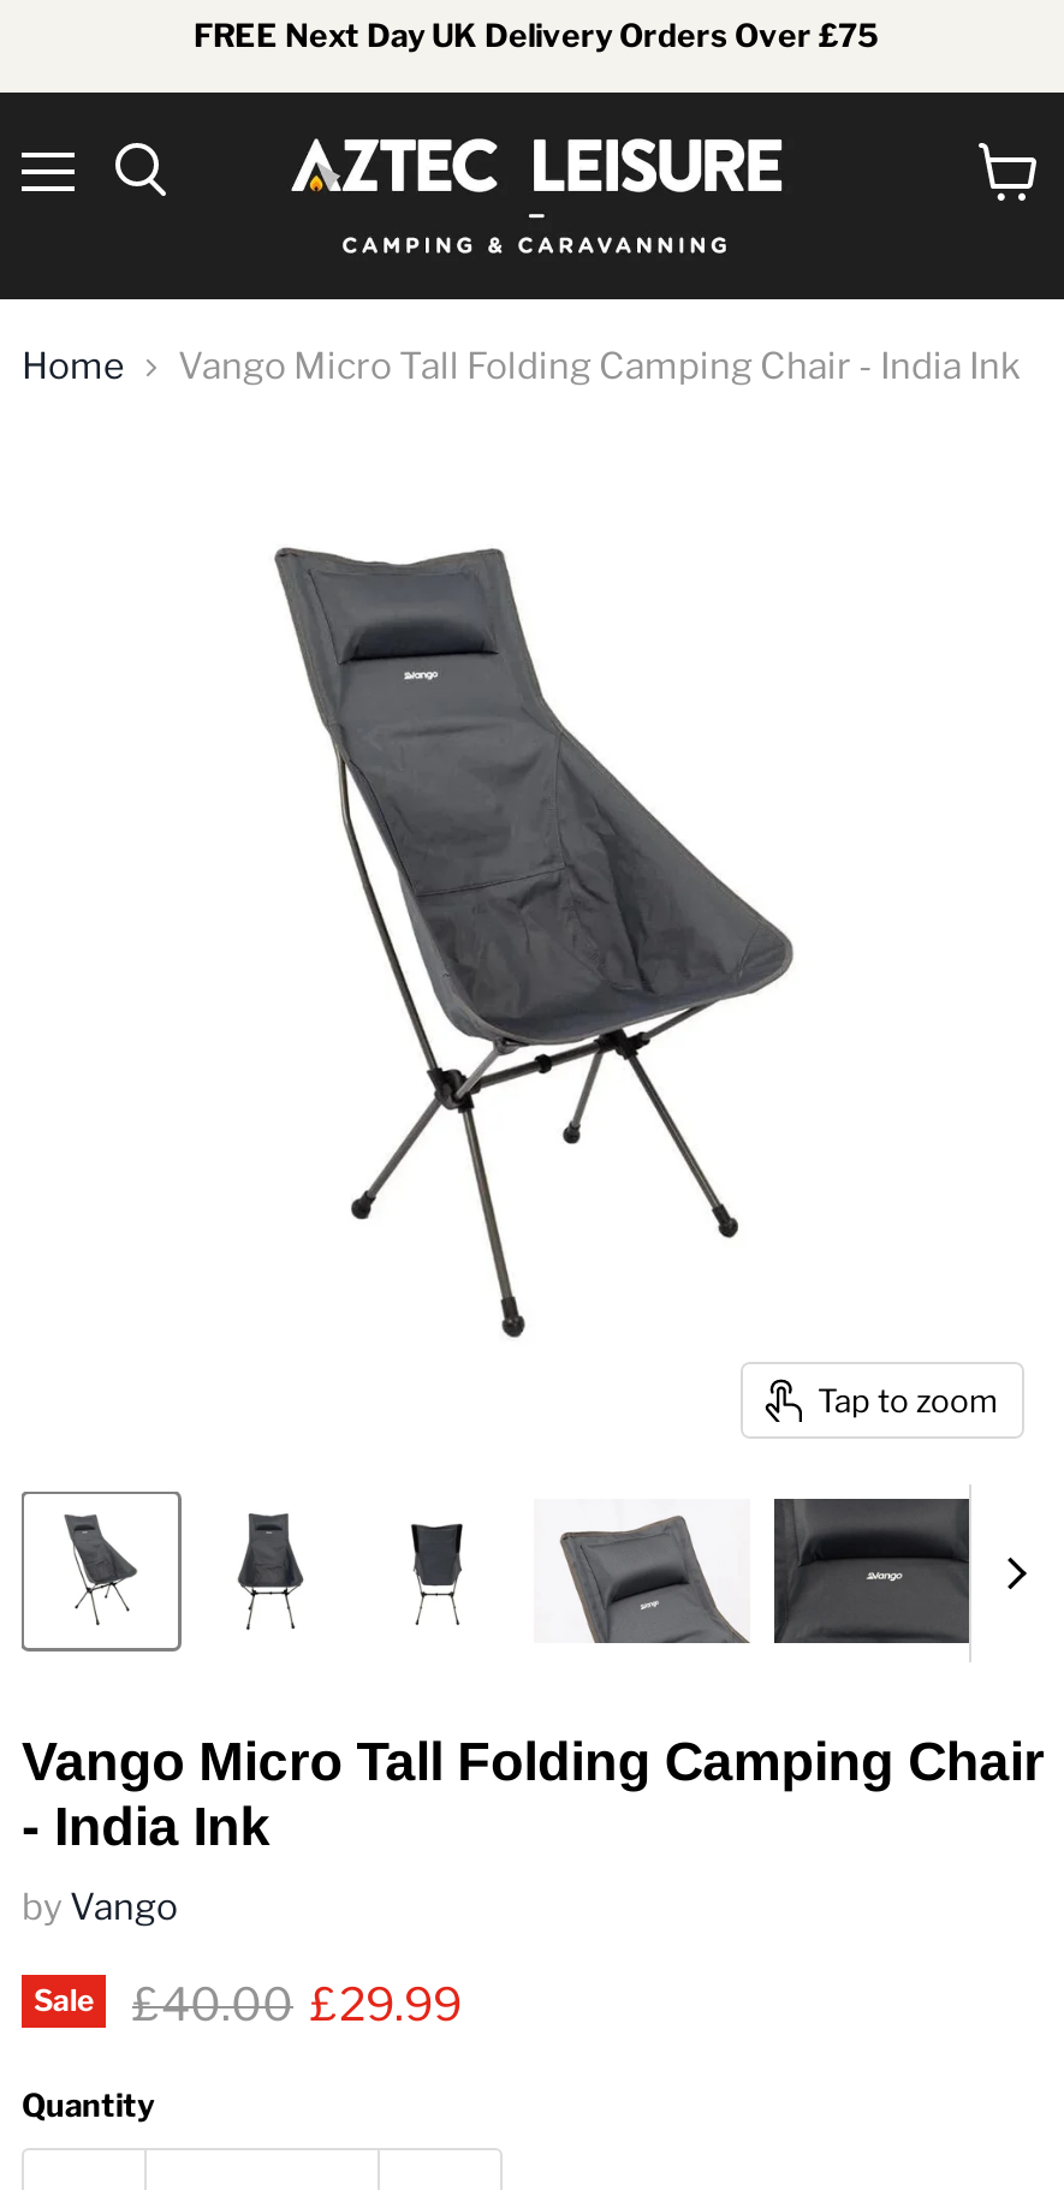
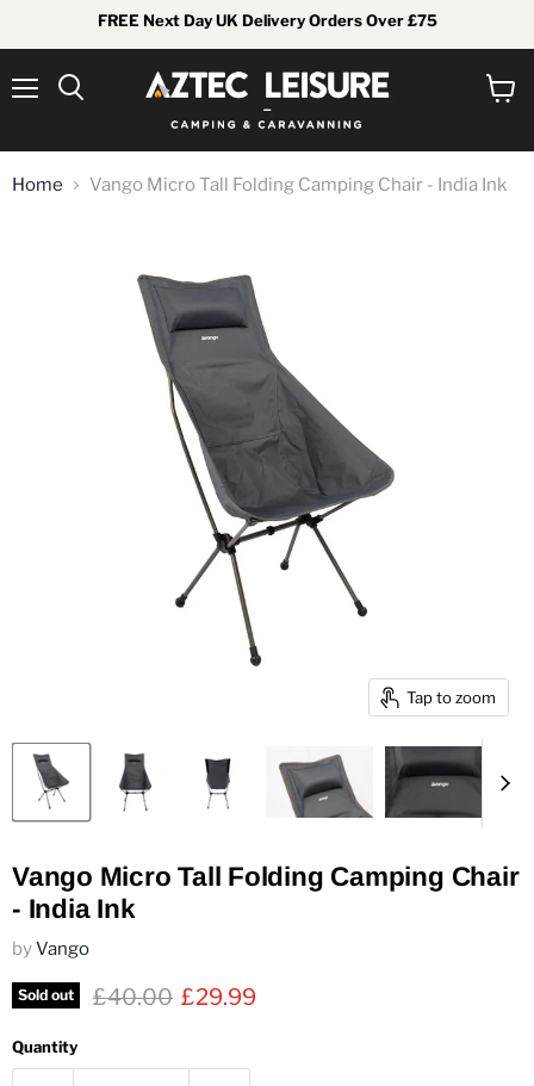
[34,1982,94,2018] Sale -> [18,986,74,1004] Sold out

